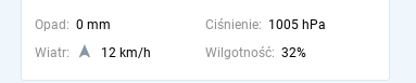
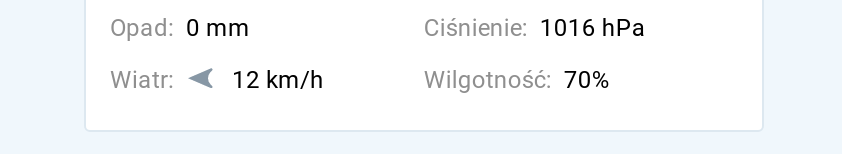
[205,17,326,32] Ciśnienie: 1005 hPa -> [424,14,646,42] Ciśnienie: 1016 hPa
[205,45,306,60] Wilgotność: 32% -> [424,66,610,94] Wilgotność: 70%

